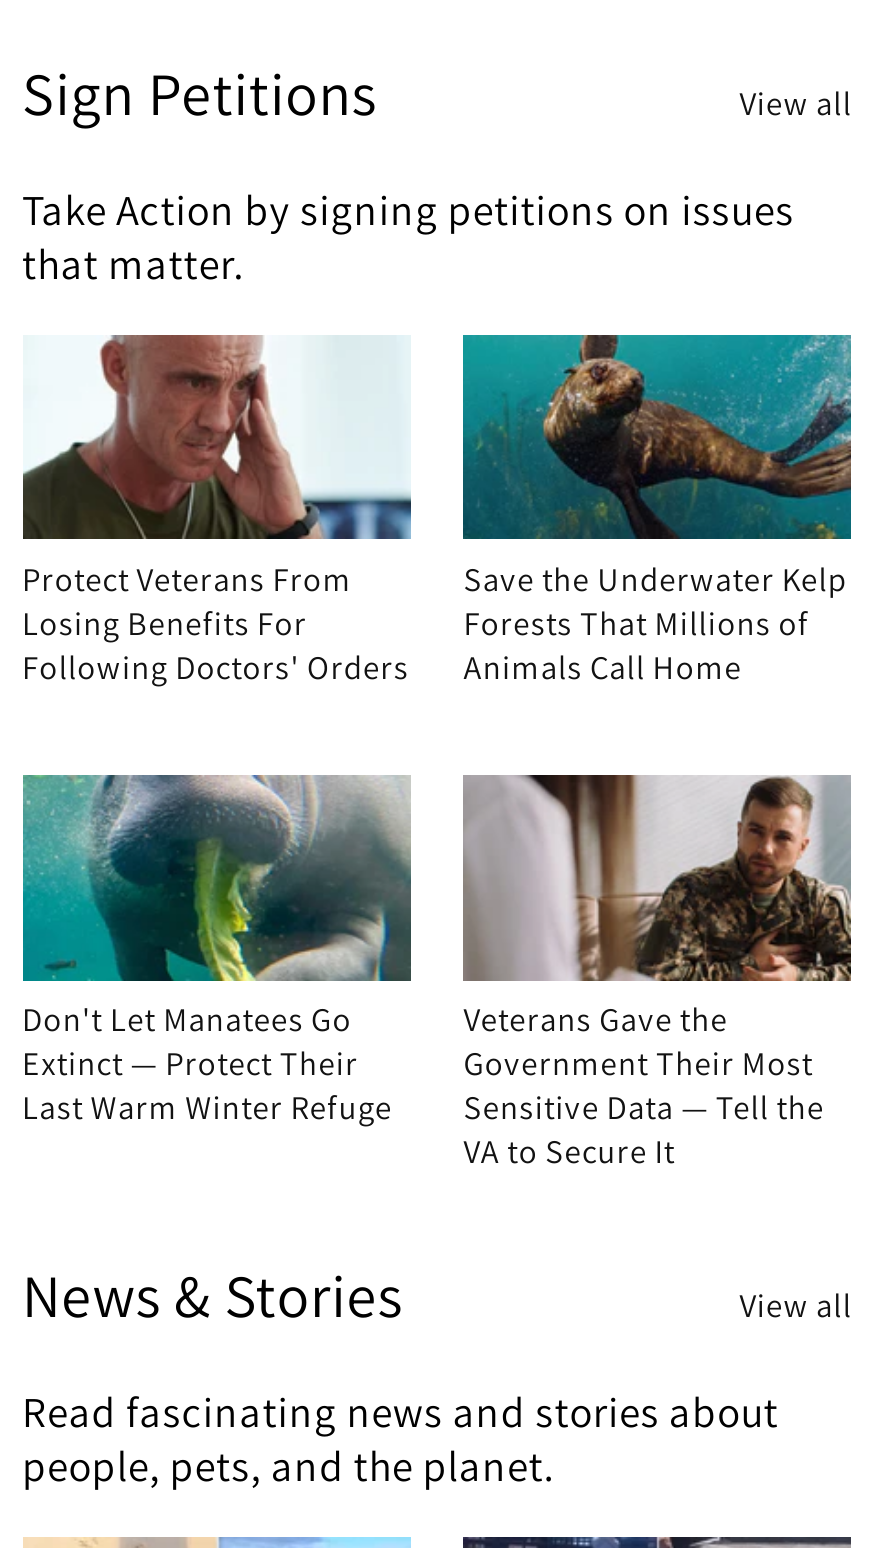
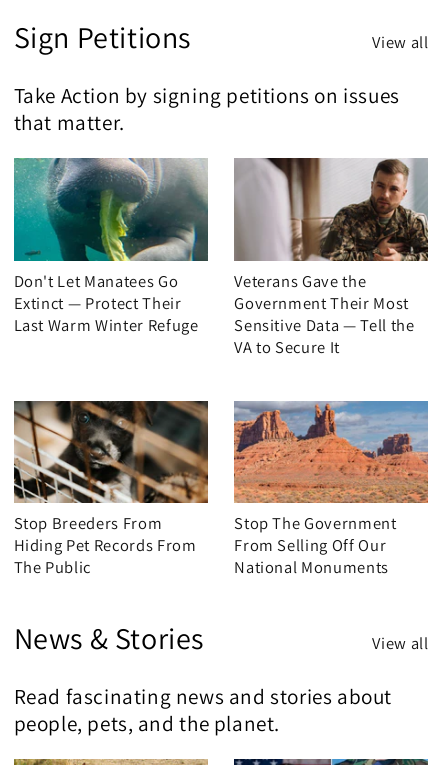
[21,334,413,689] [image] | Protect Veterans From | Losing Benefits For | Following Doctors' Orders -> none
[461,332,853,689] [image] | Save the Underwater Kelp | Forests That Millions of | Animals Call Home -> none
moved [21,770,824,1174] -> [13,156,415,358]: [image] | Don't Let Manatees Go | Extinct — Protect Their | Last Warm Winter Refuge | Veterans Gave the | Government Their Most | Sensitive Data — Tell the | VA to Secure It
none -> [13,400,209,578] [image] | Stop Breeders From | Hiding Pet Records From | The Public
none -> [233,400,429,578] [image] | Stop The Government | From Selling Off Our | National Monuments

